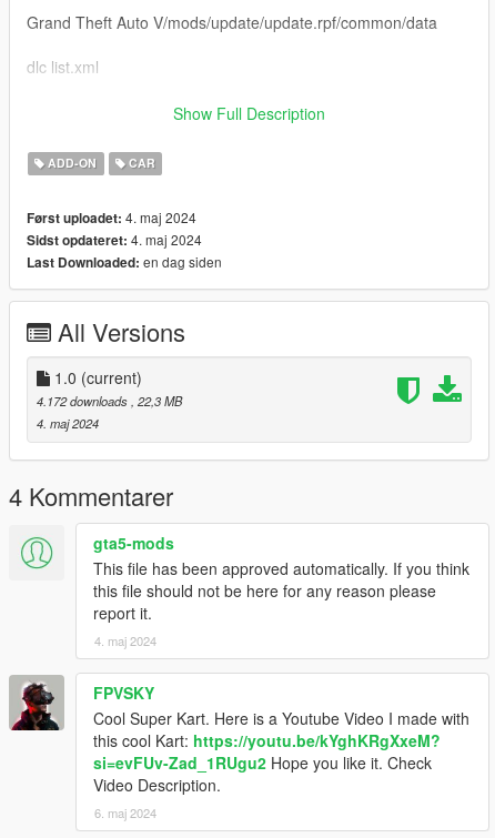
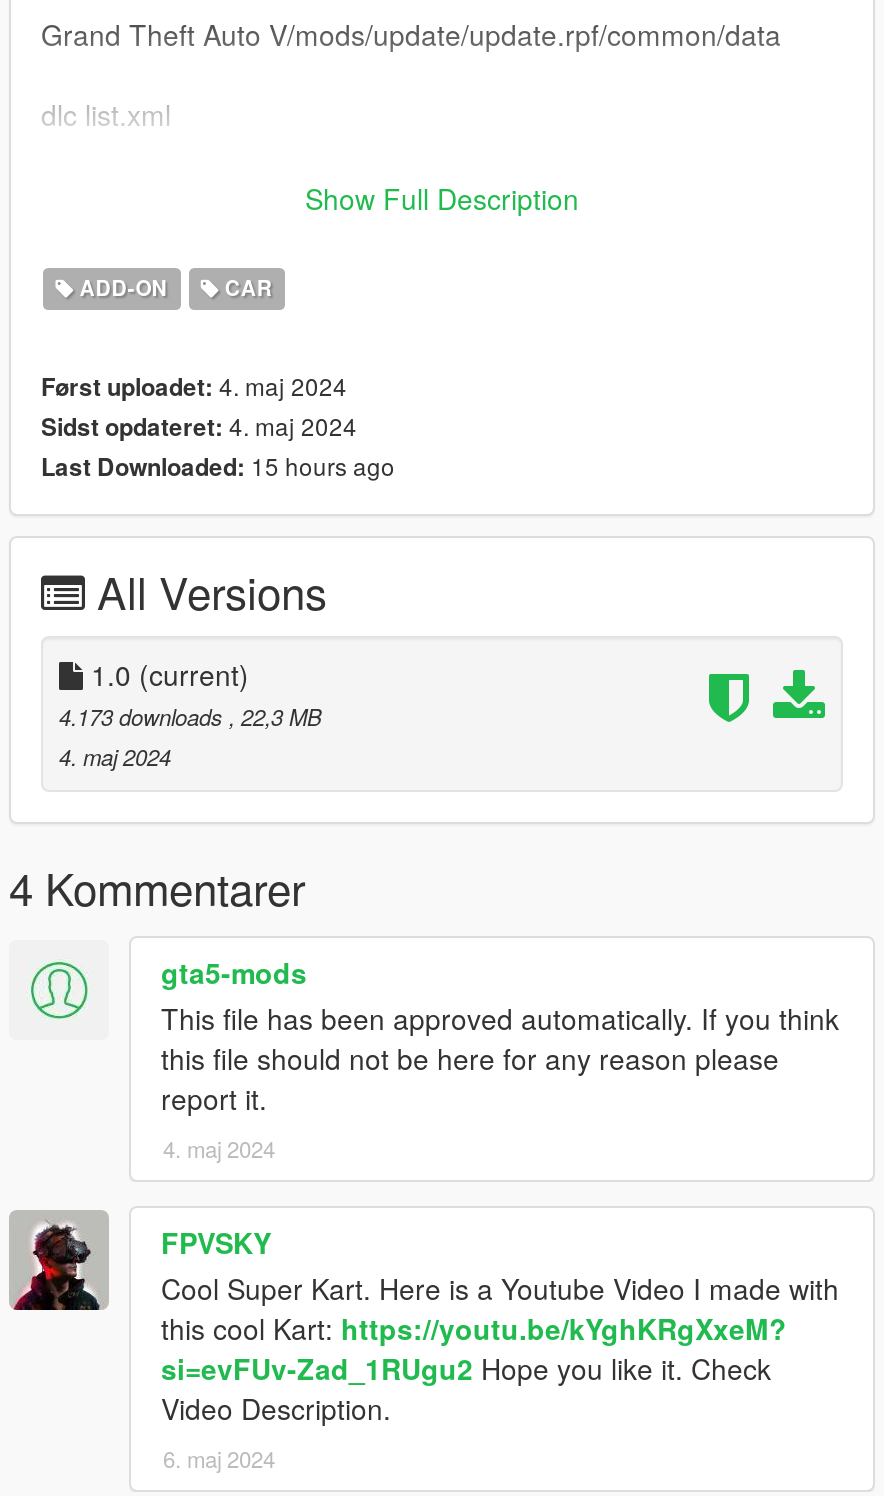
[27,253,222,272] Last Downloaded: en dag siden -> [41,449,395,485] Last Downloaded: 15 hours ago
[37,392,182,410] 4.172 downloads, 22,3 MB -> [59,701,321,733] 4.173 downloads, 22,3 MB

